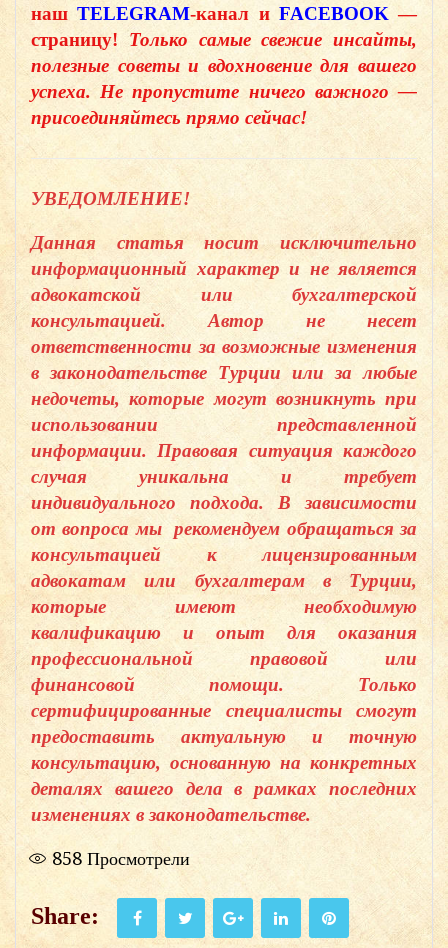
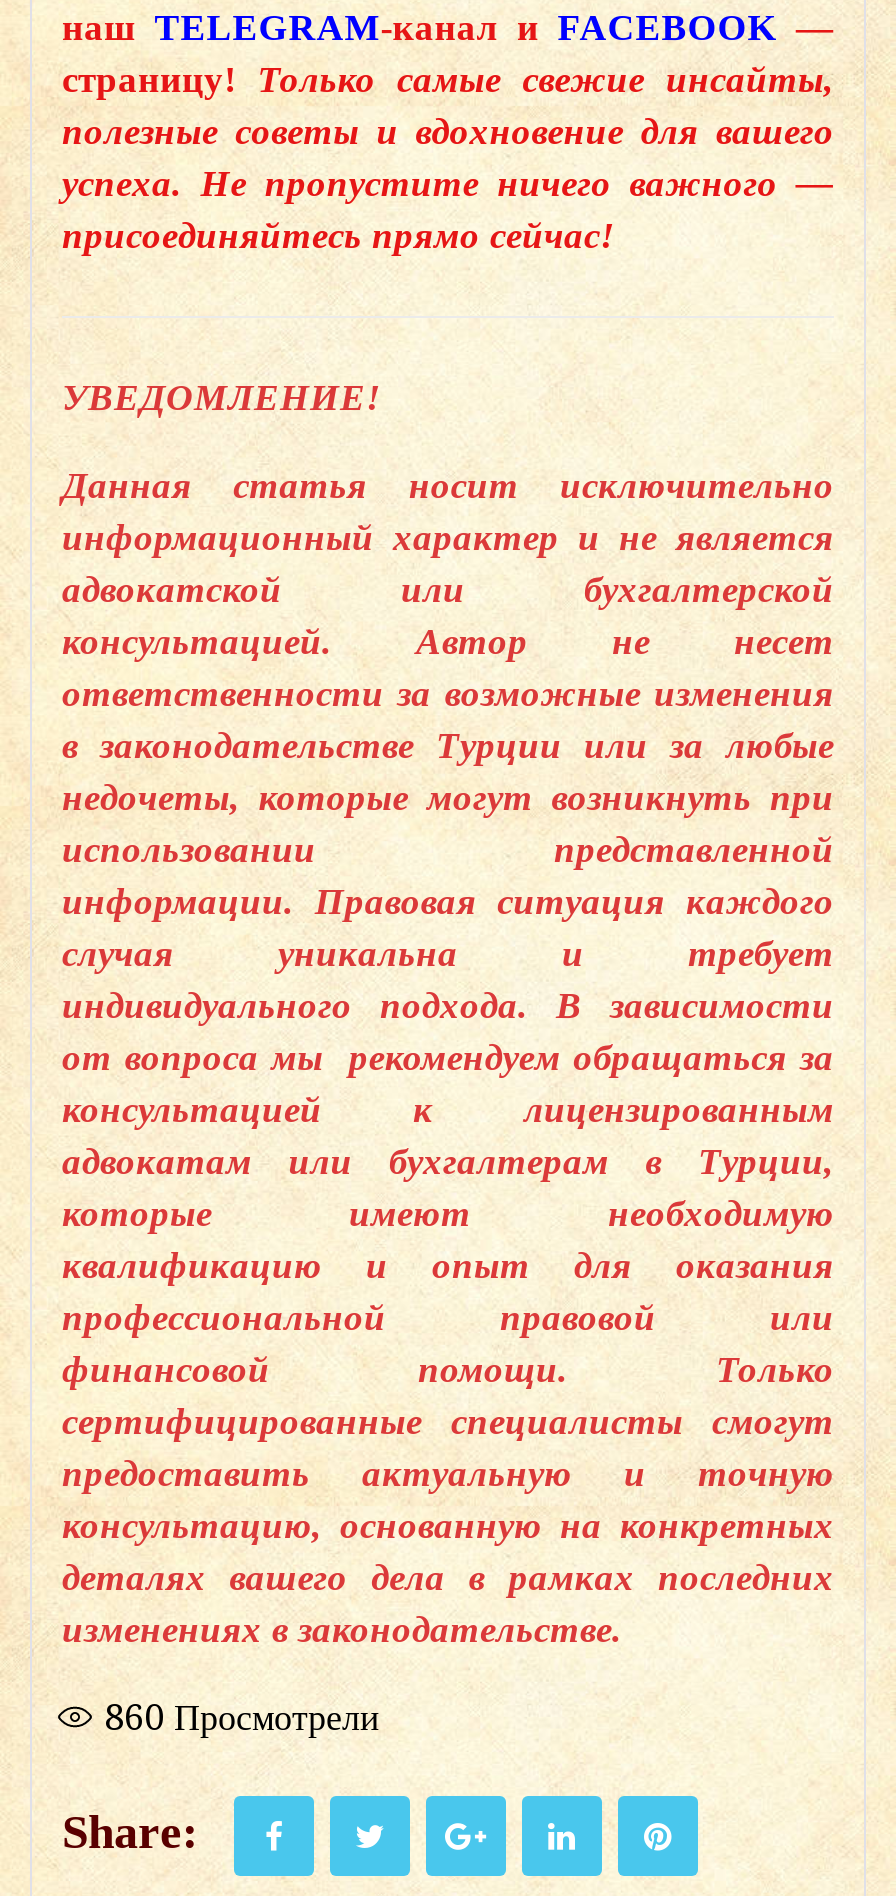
[52,848,190,869] 858 Просмотрели -> [104,1696,380,1738] 860 Просмотрели

